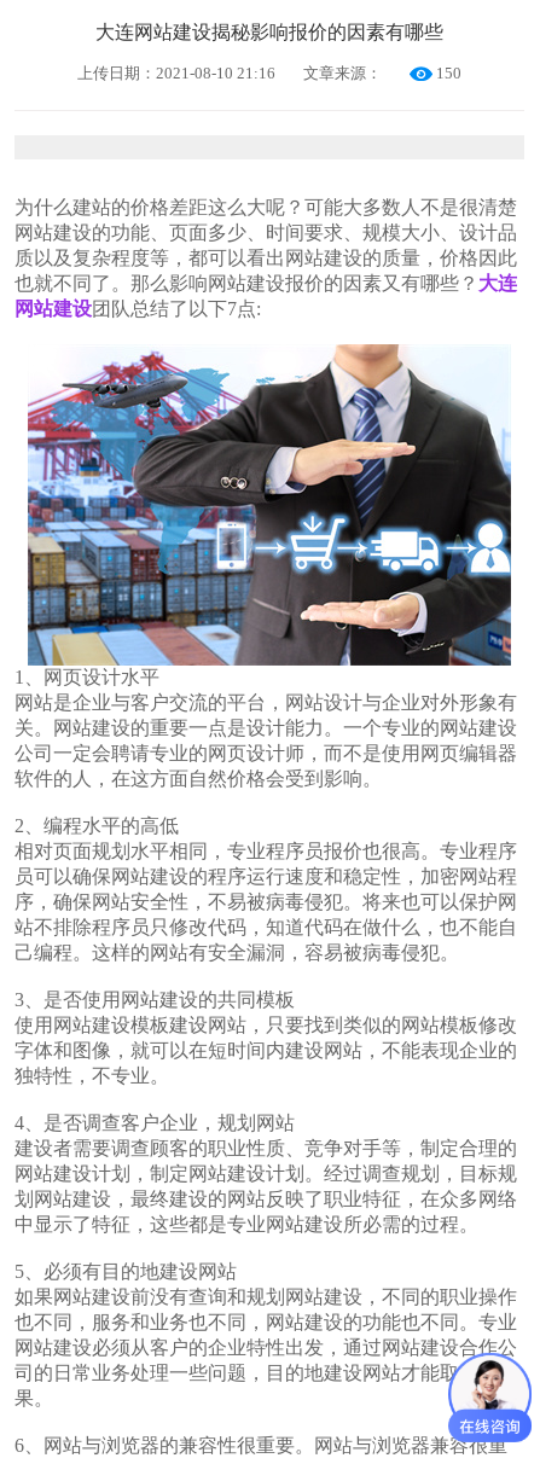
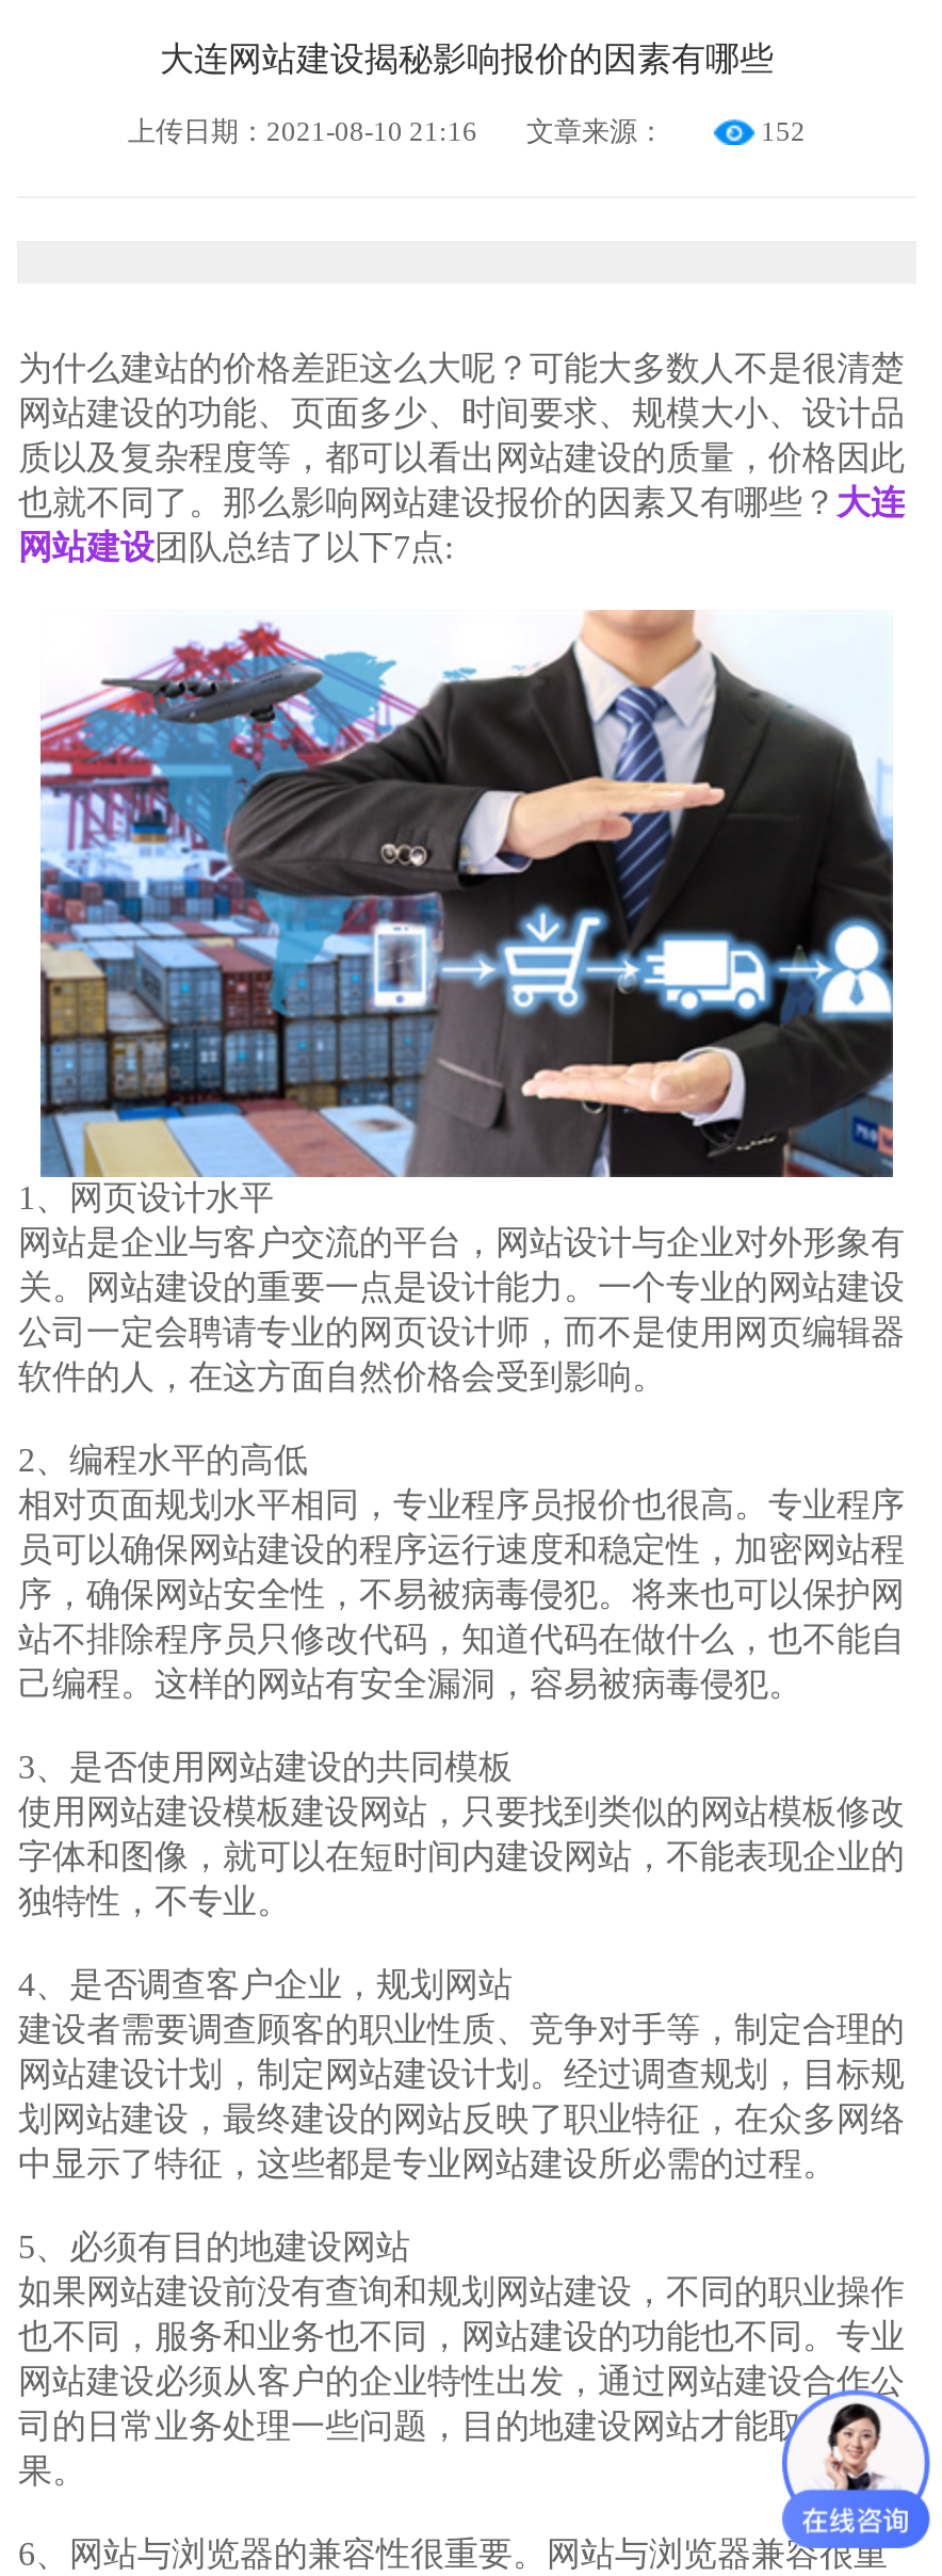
[436,64,461,82] 150 -> [761,115,806,146] 152

